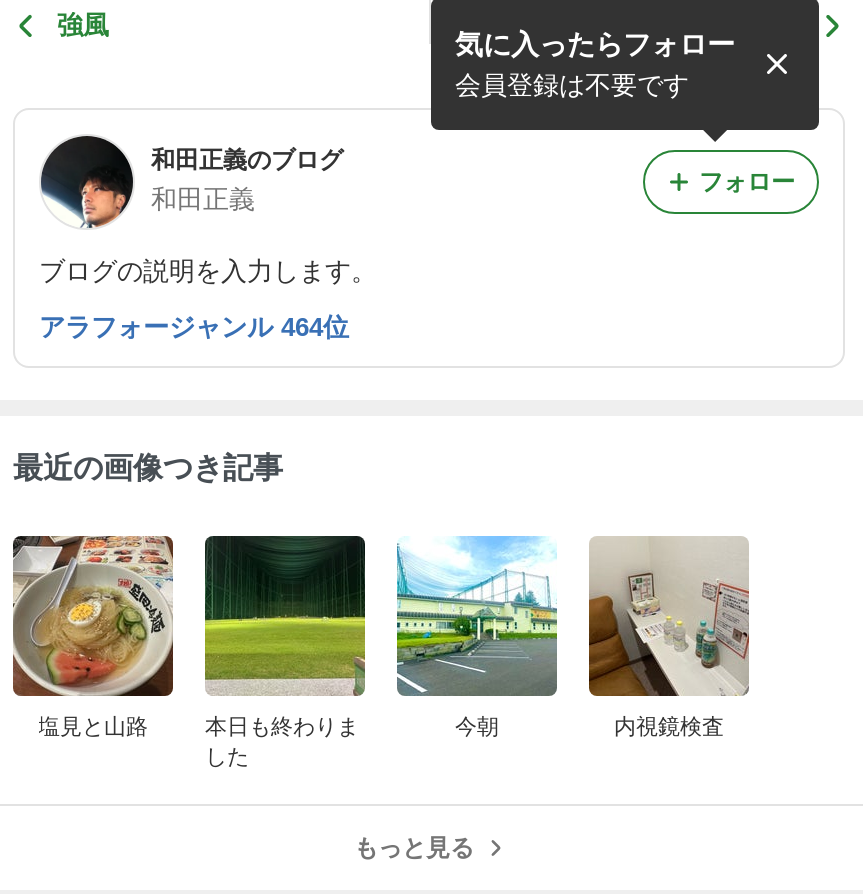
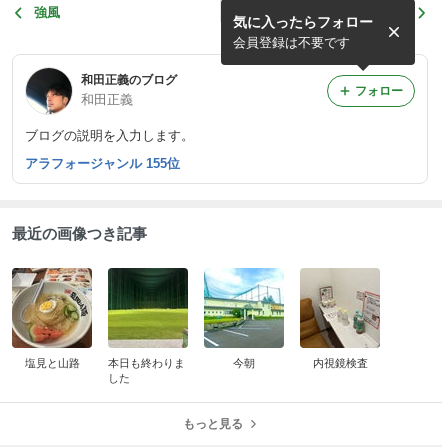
[39,311,349,341] アラフォージャンル 464位 -> [25,156,180,171] アラフォージャンル 155位

